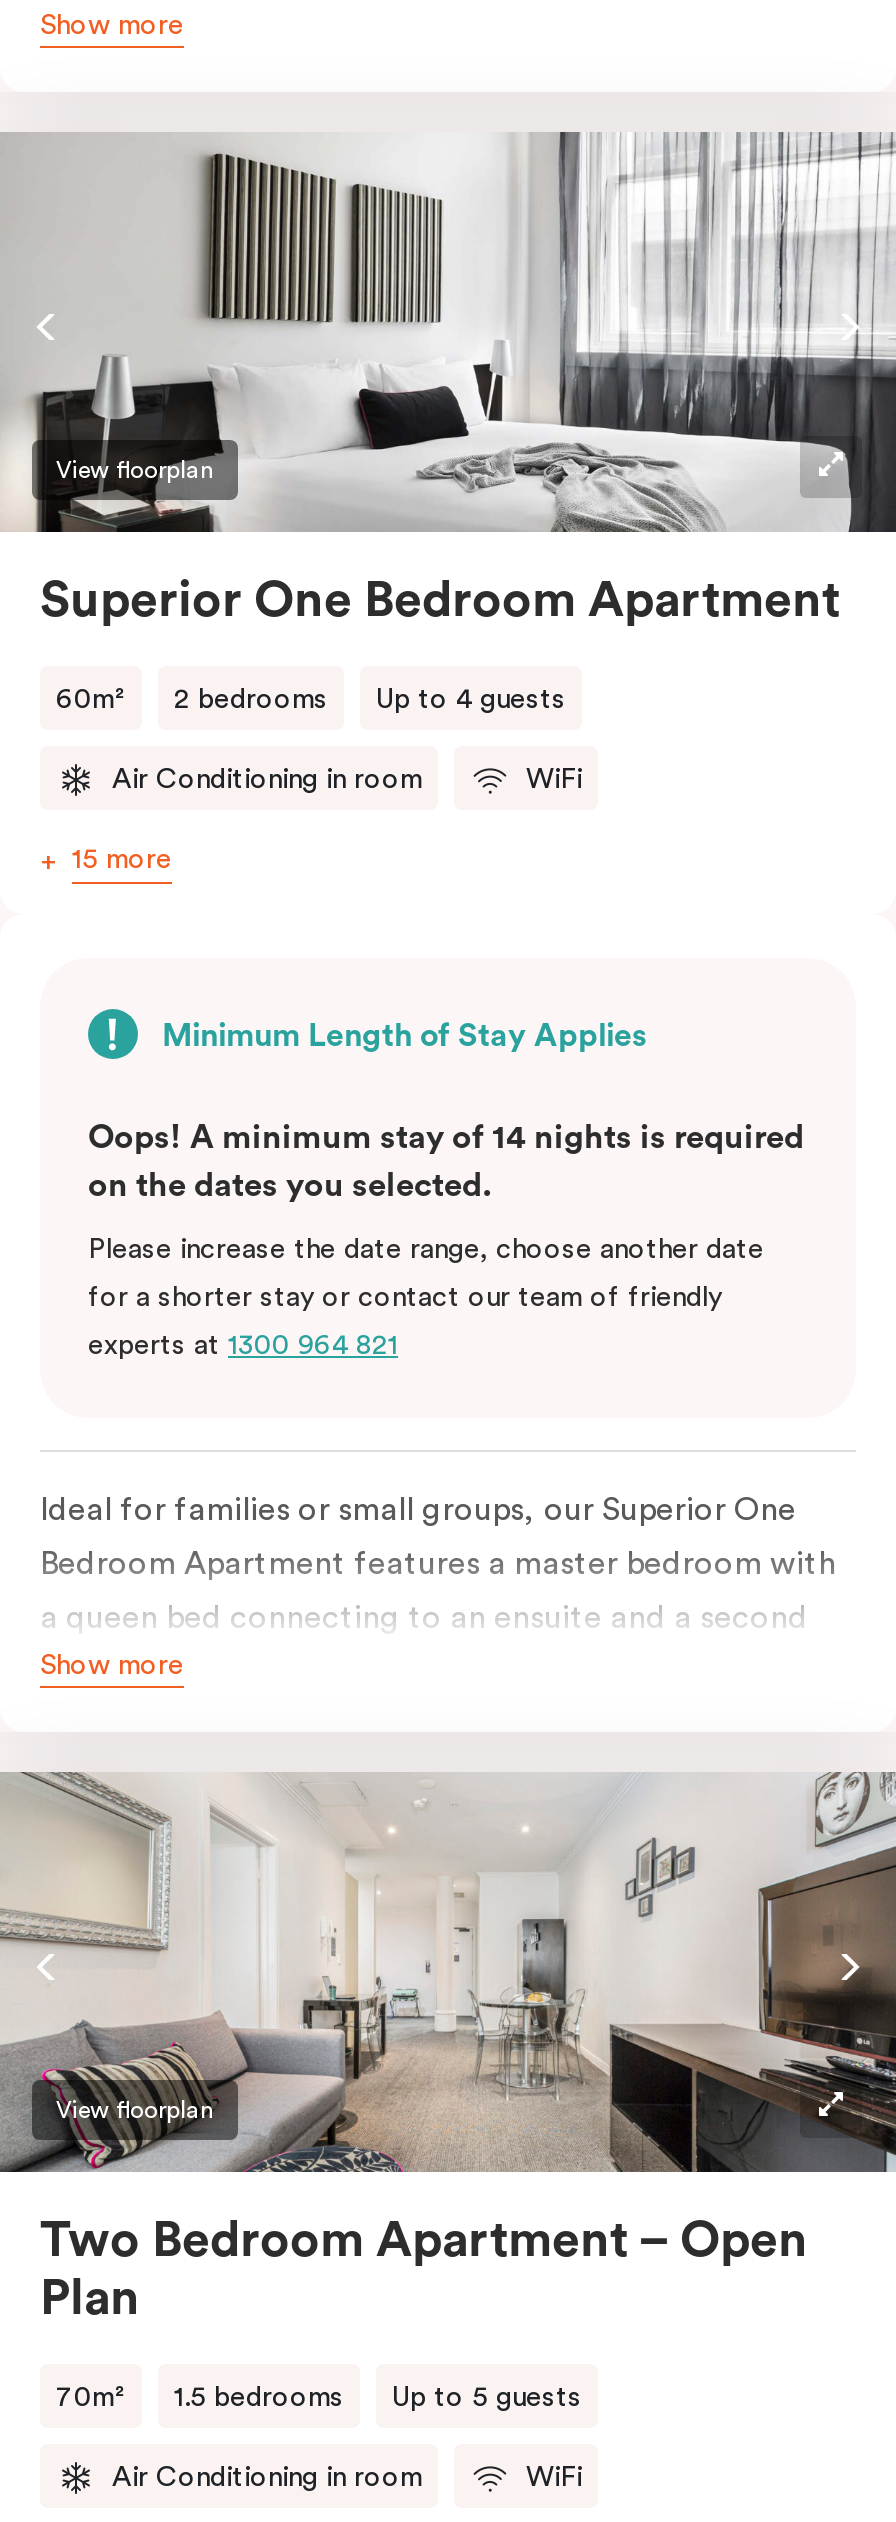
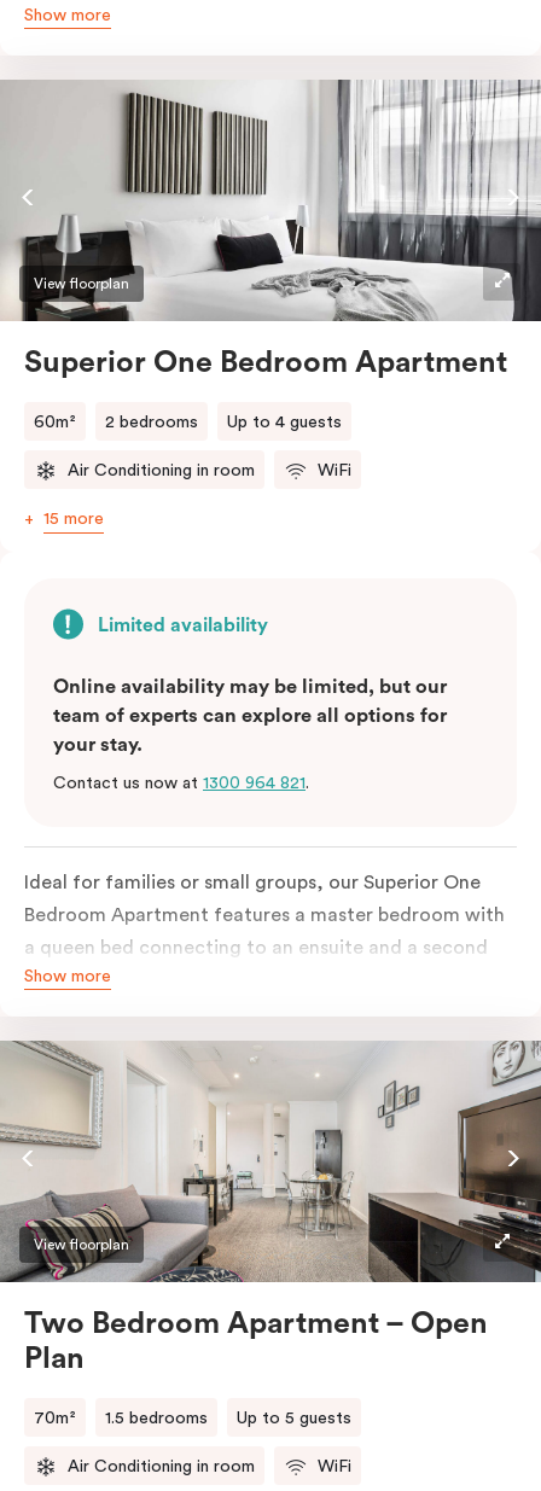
[88,1020,804,1360] Minimum Length of Stay Applies | Oops! A minimum stay of 14 nights is required | on the dates you selected. | Please increase the date range, choose another date | for a shorter stay or contact our team of friendly | experts at 1300 964 821 -> [53,616,447,792] Limited availability | Online availability may be limited, but our | team of experts can explore all options for | your stay. | Contact us now at 1300 964 821.

